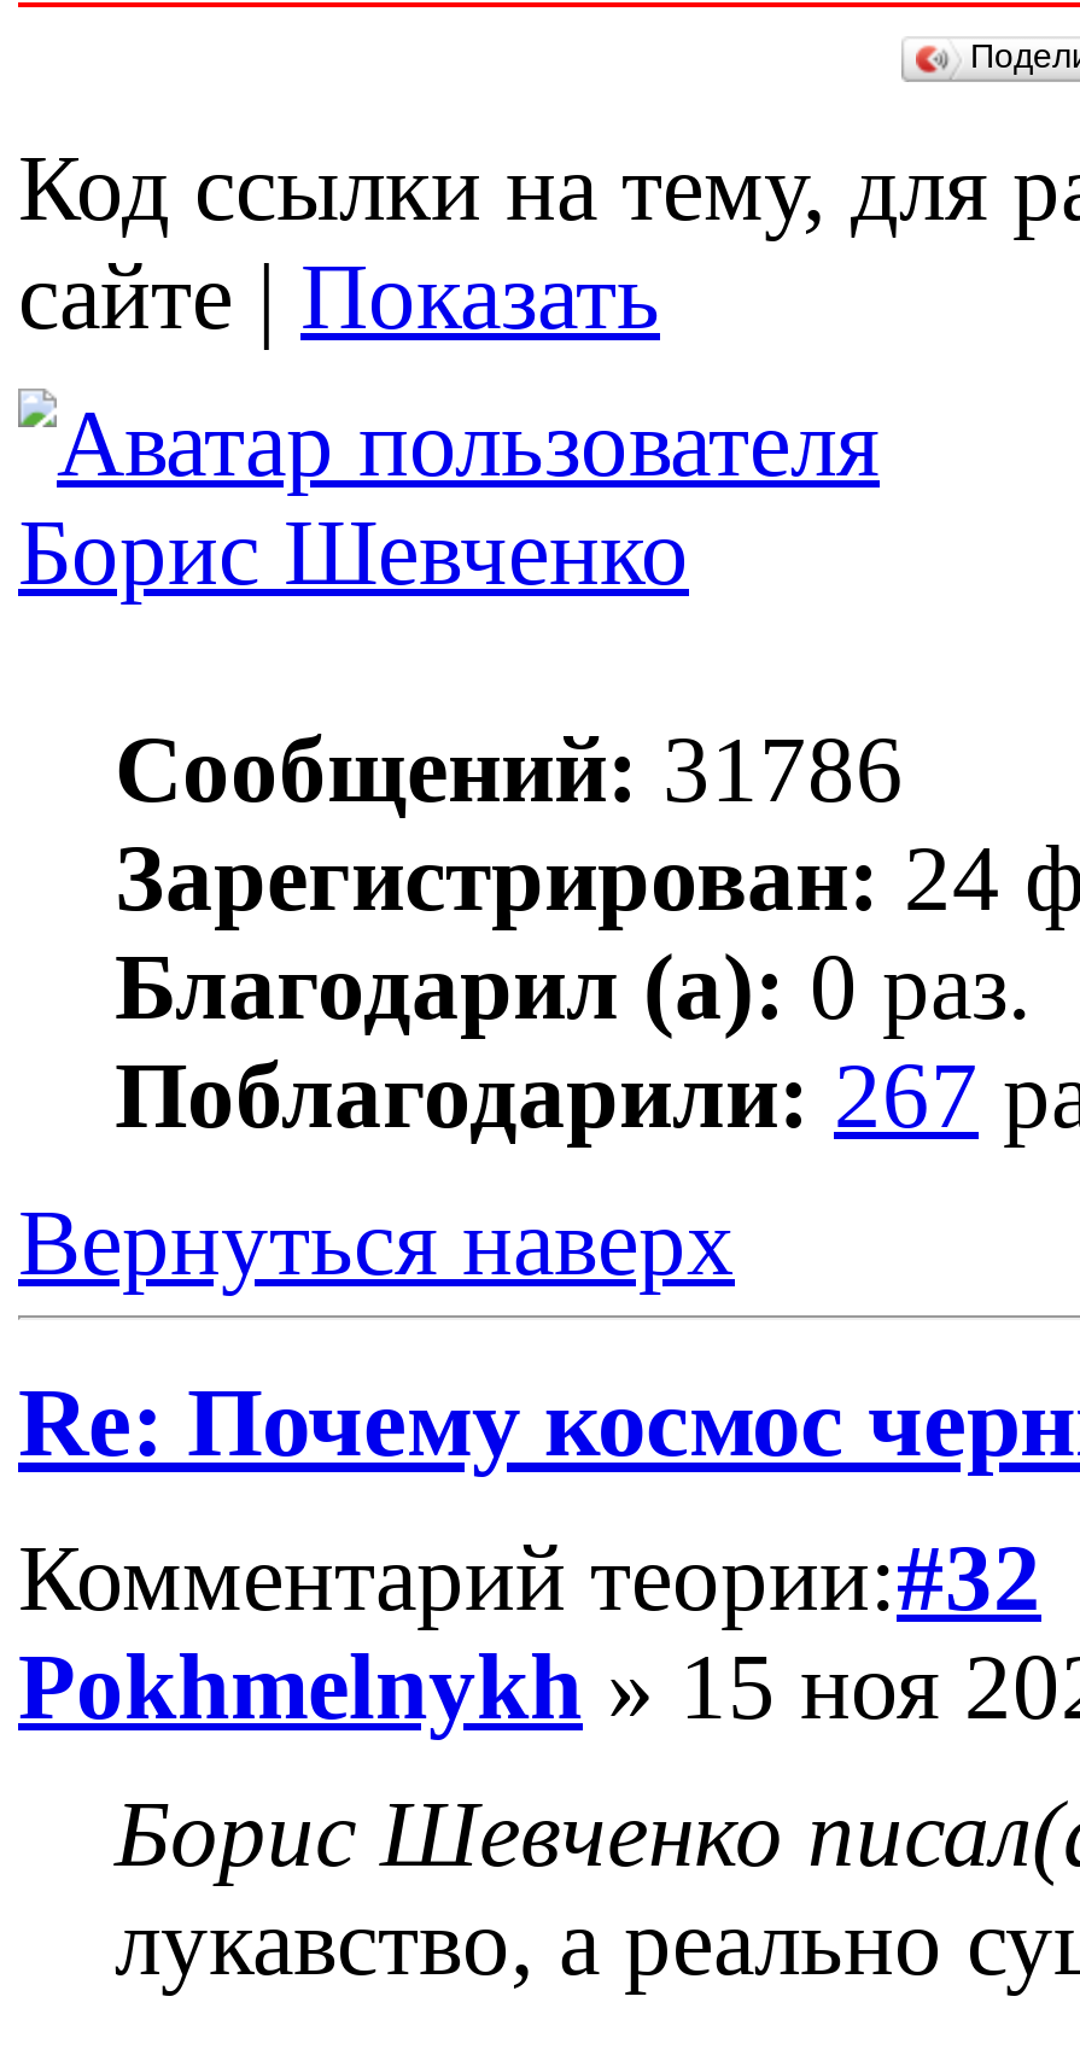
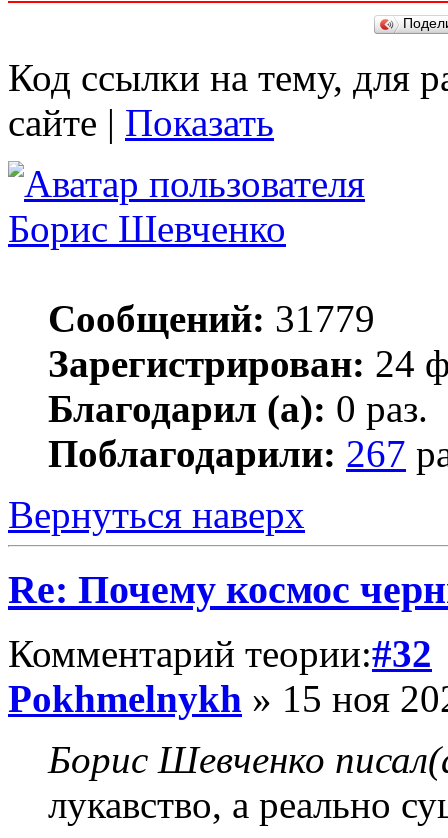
[115,716,904,820] Сообщений: 31786 -> [48,297,375,340] Сообщений: 31779

